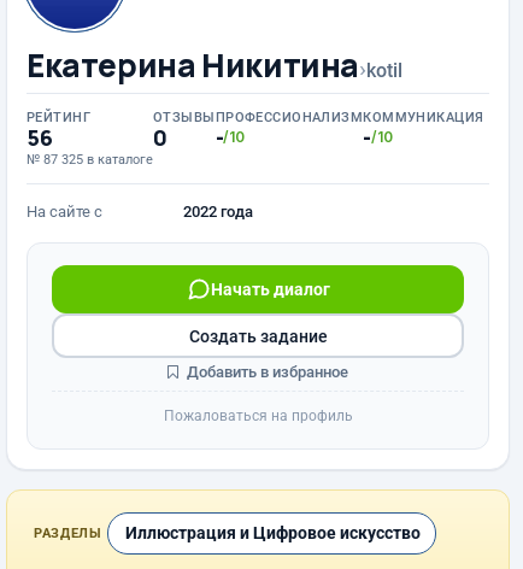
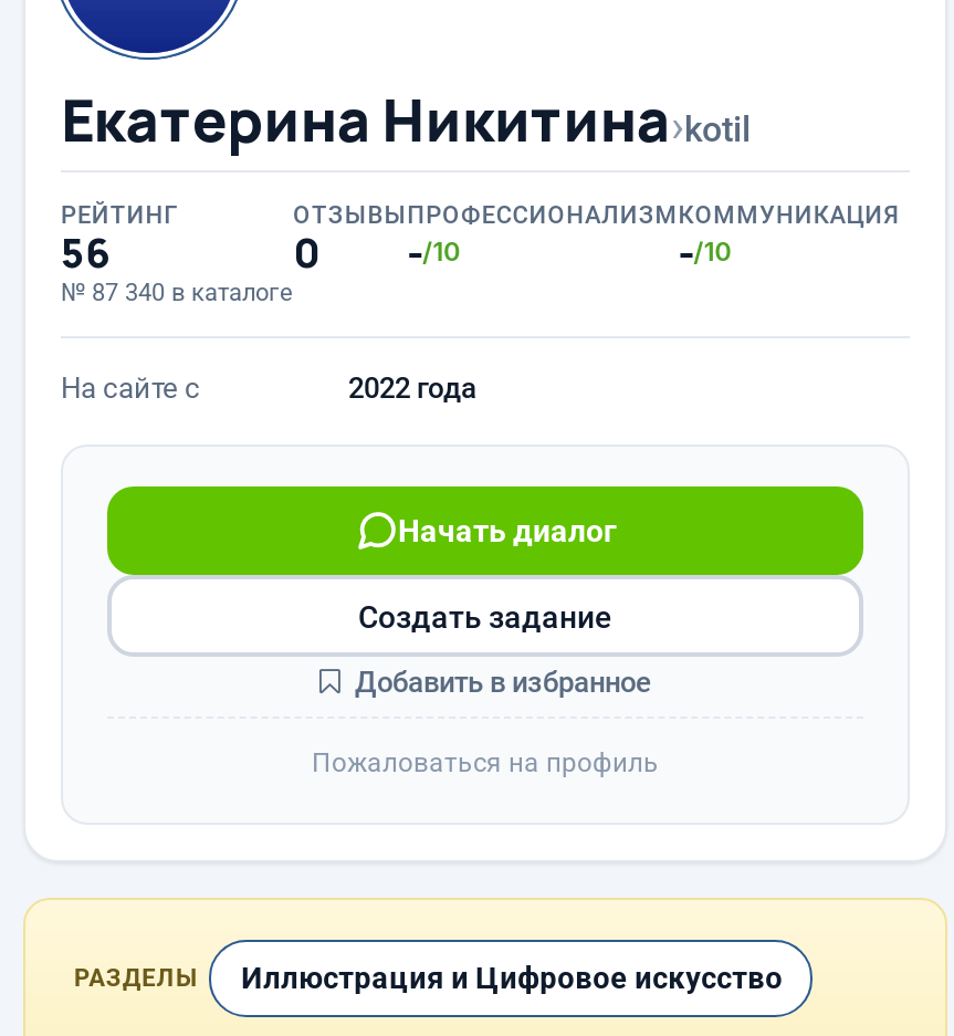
[27,152,153,168] № 87 325 в каталоге -> [61,279,293,307] № 87 340 в каталоге

